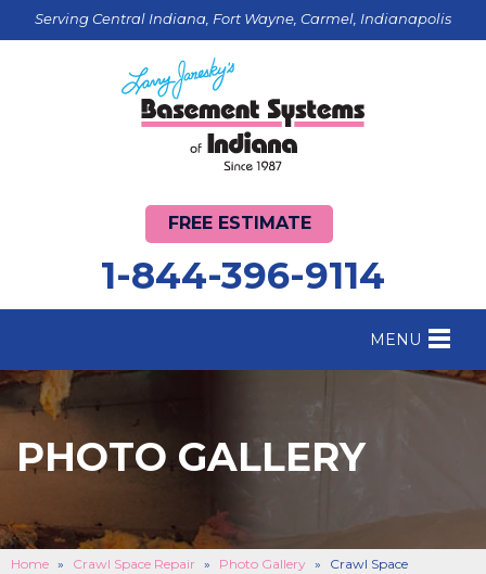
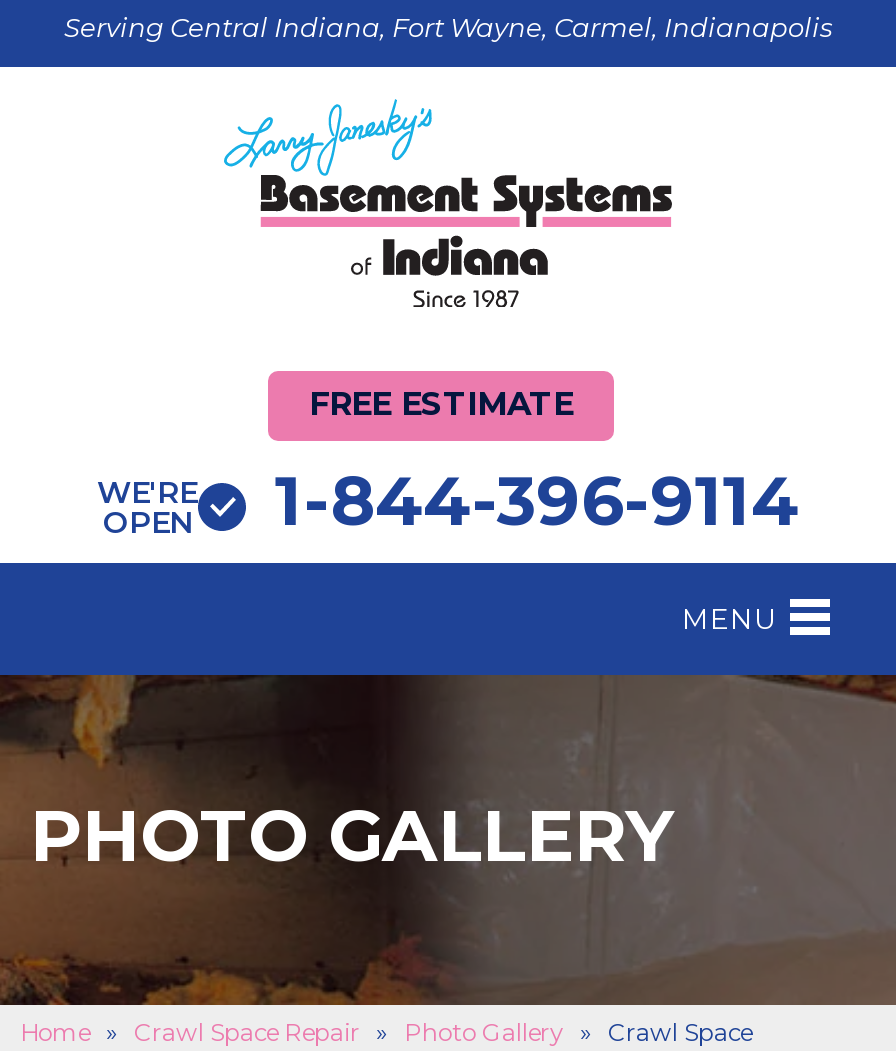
none -> [97,472,197,540] WE'RE | OPEN

